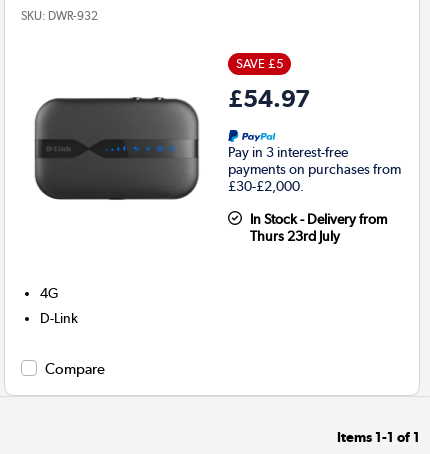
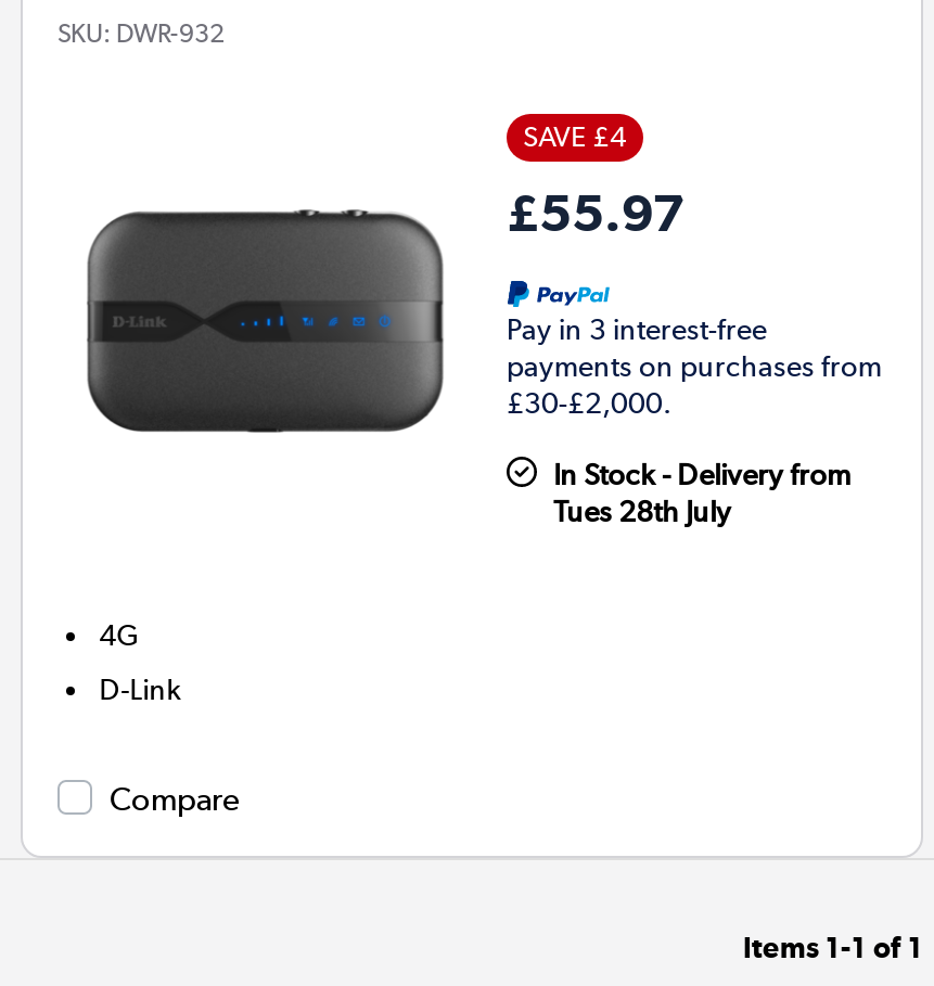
[236,55,284,70] SAVE £5 -> [523,119,627,152] SAVE £4
[228,83,310,111] £54.97 -> [507,180,684,241] £55.97
[250,228,340,244] Thurs 23rd July -> [553,495,731,529] Tues 28th July

